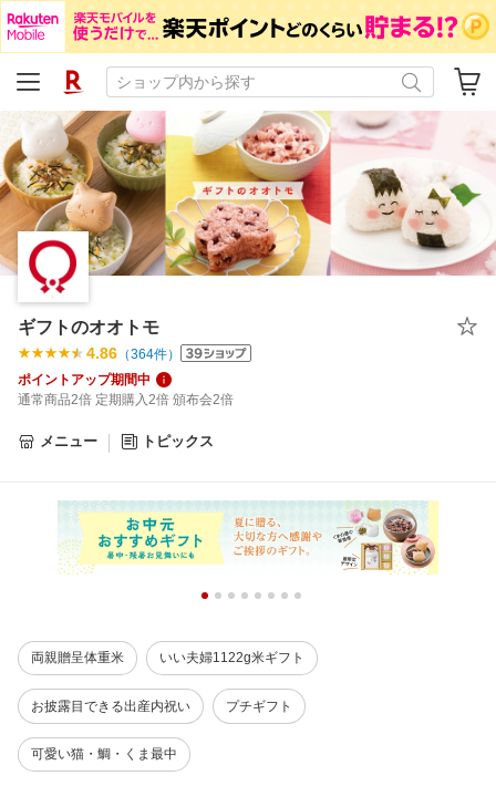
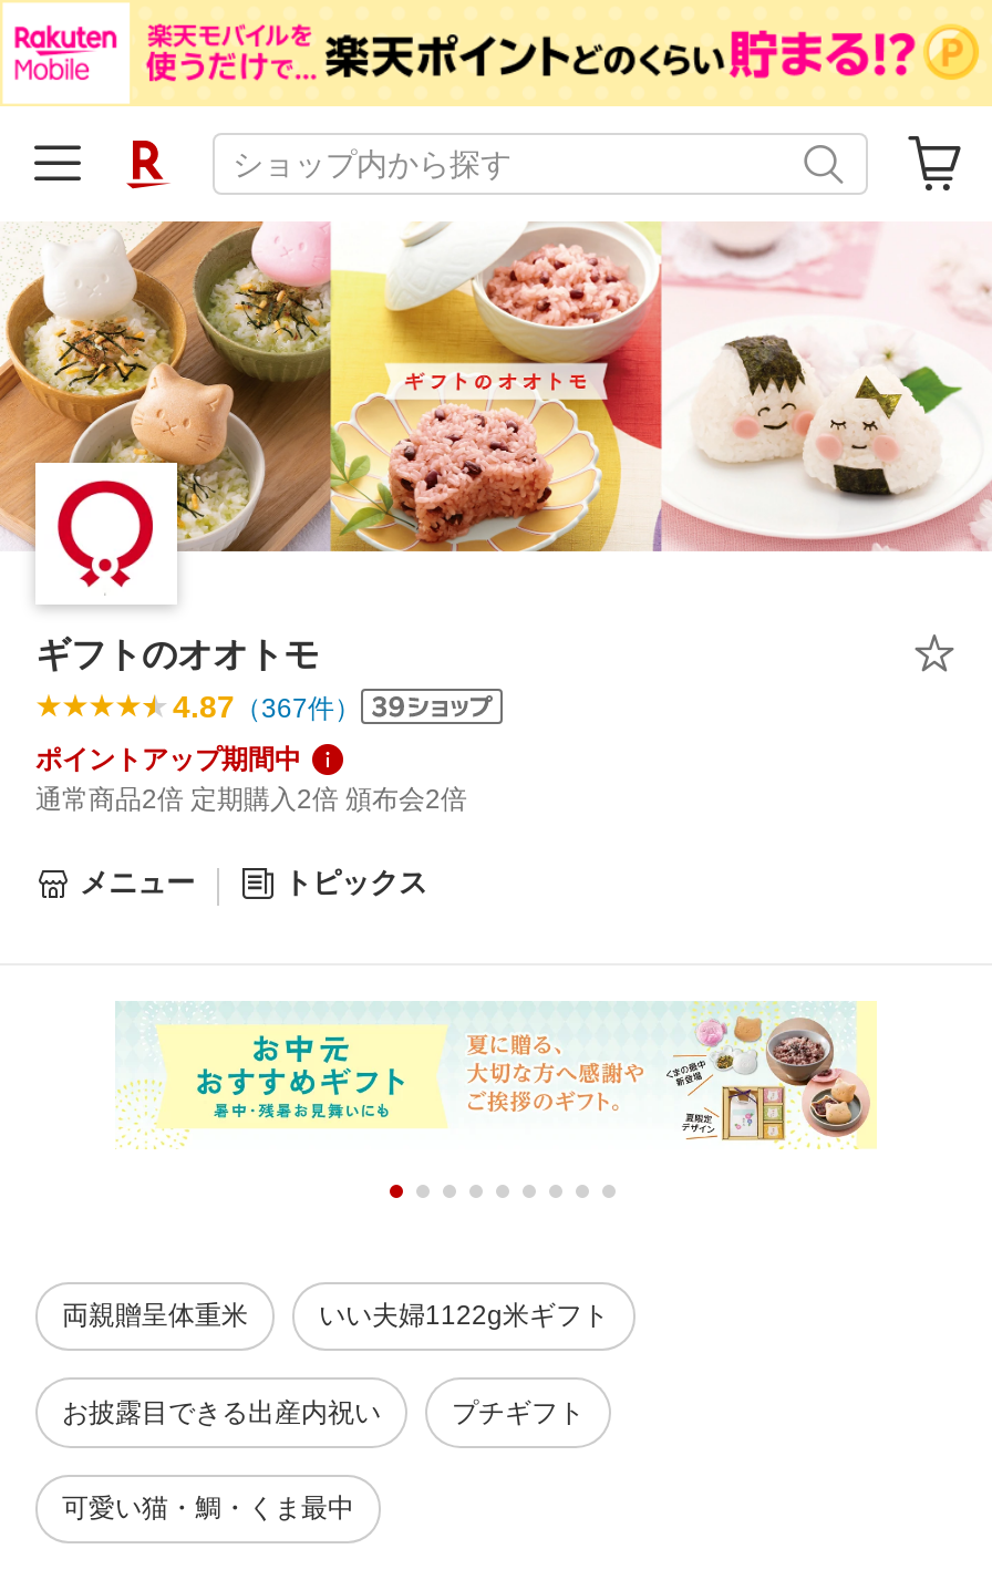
[86,344,180,362] 4.86（364件） -> [173,689,361,724] 4.87（367件）

